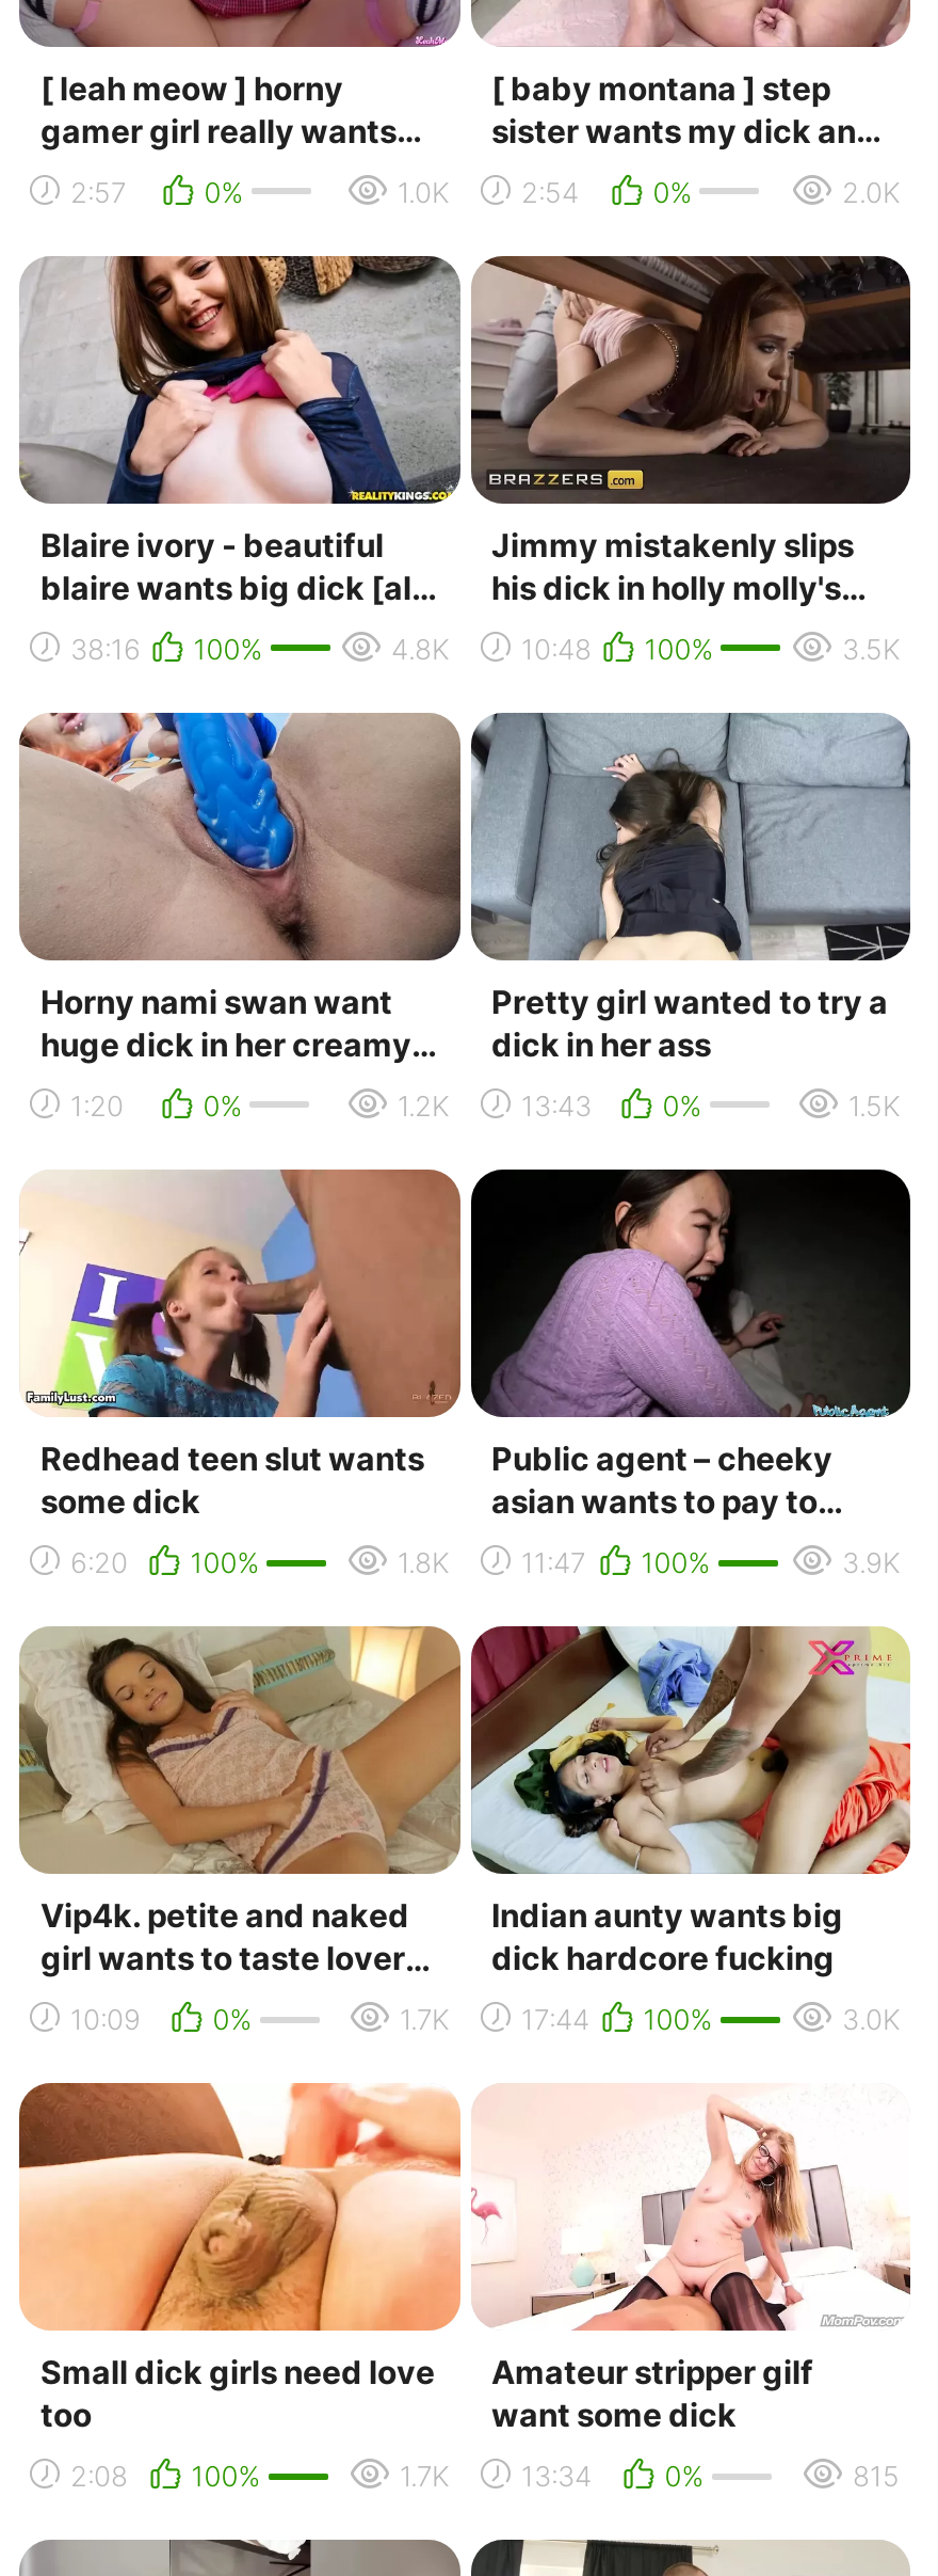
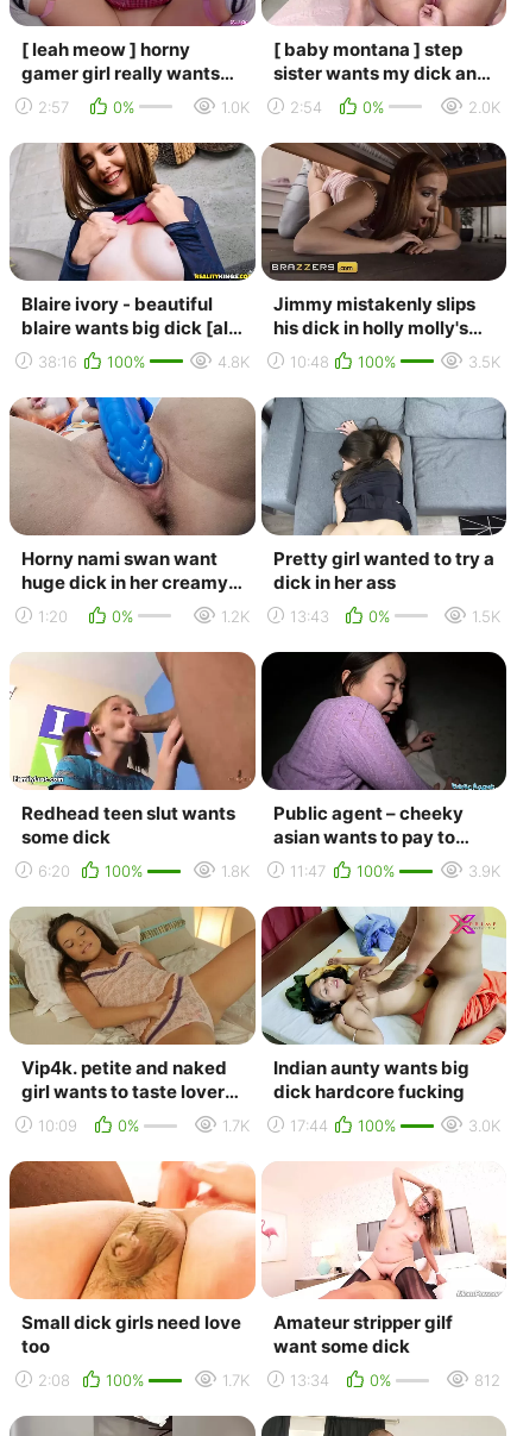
[853,2460,900,2494] 815 -> [474,1371,500,1390] 812

